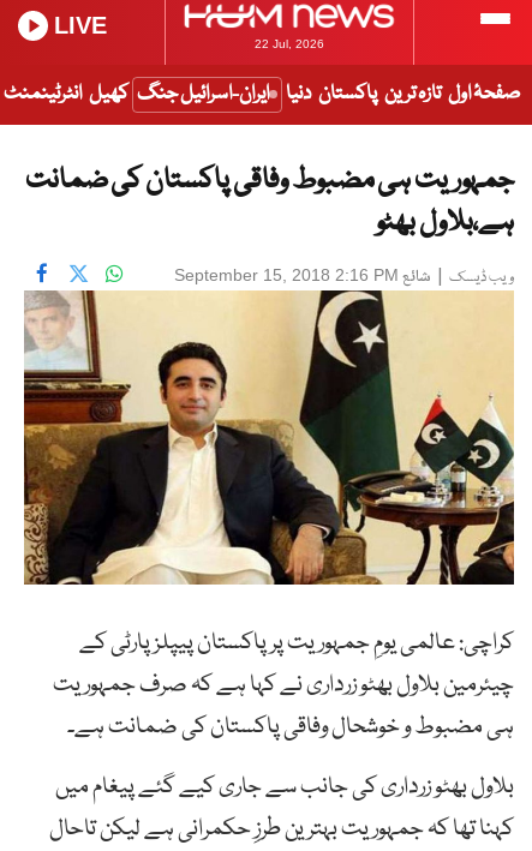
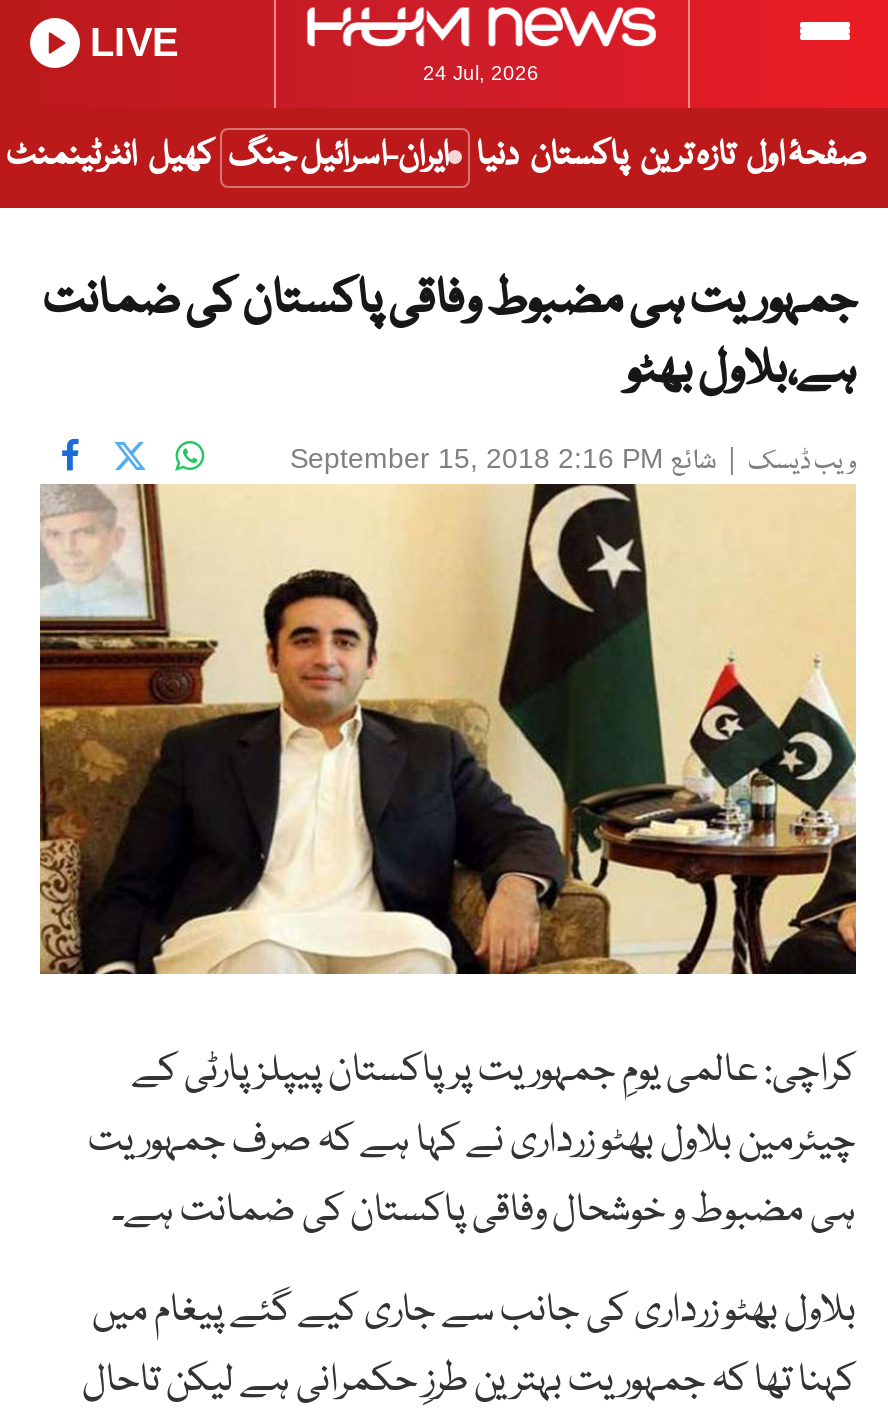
[254,37,324,50] 22 Jul, 2026 -> [423,62,539,84] 24 Jul, 2026

